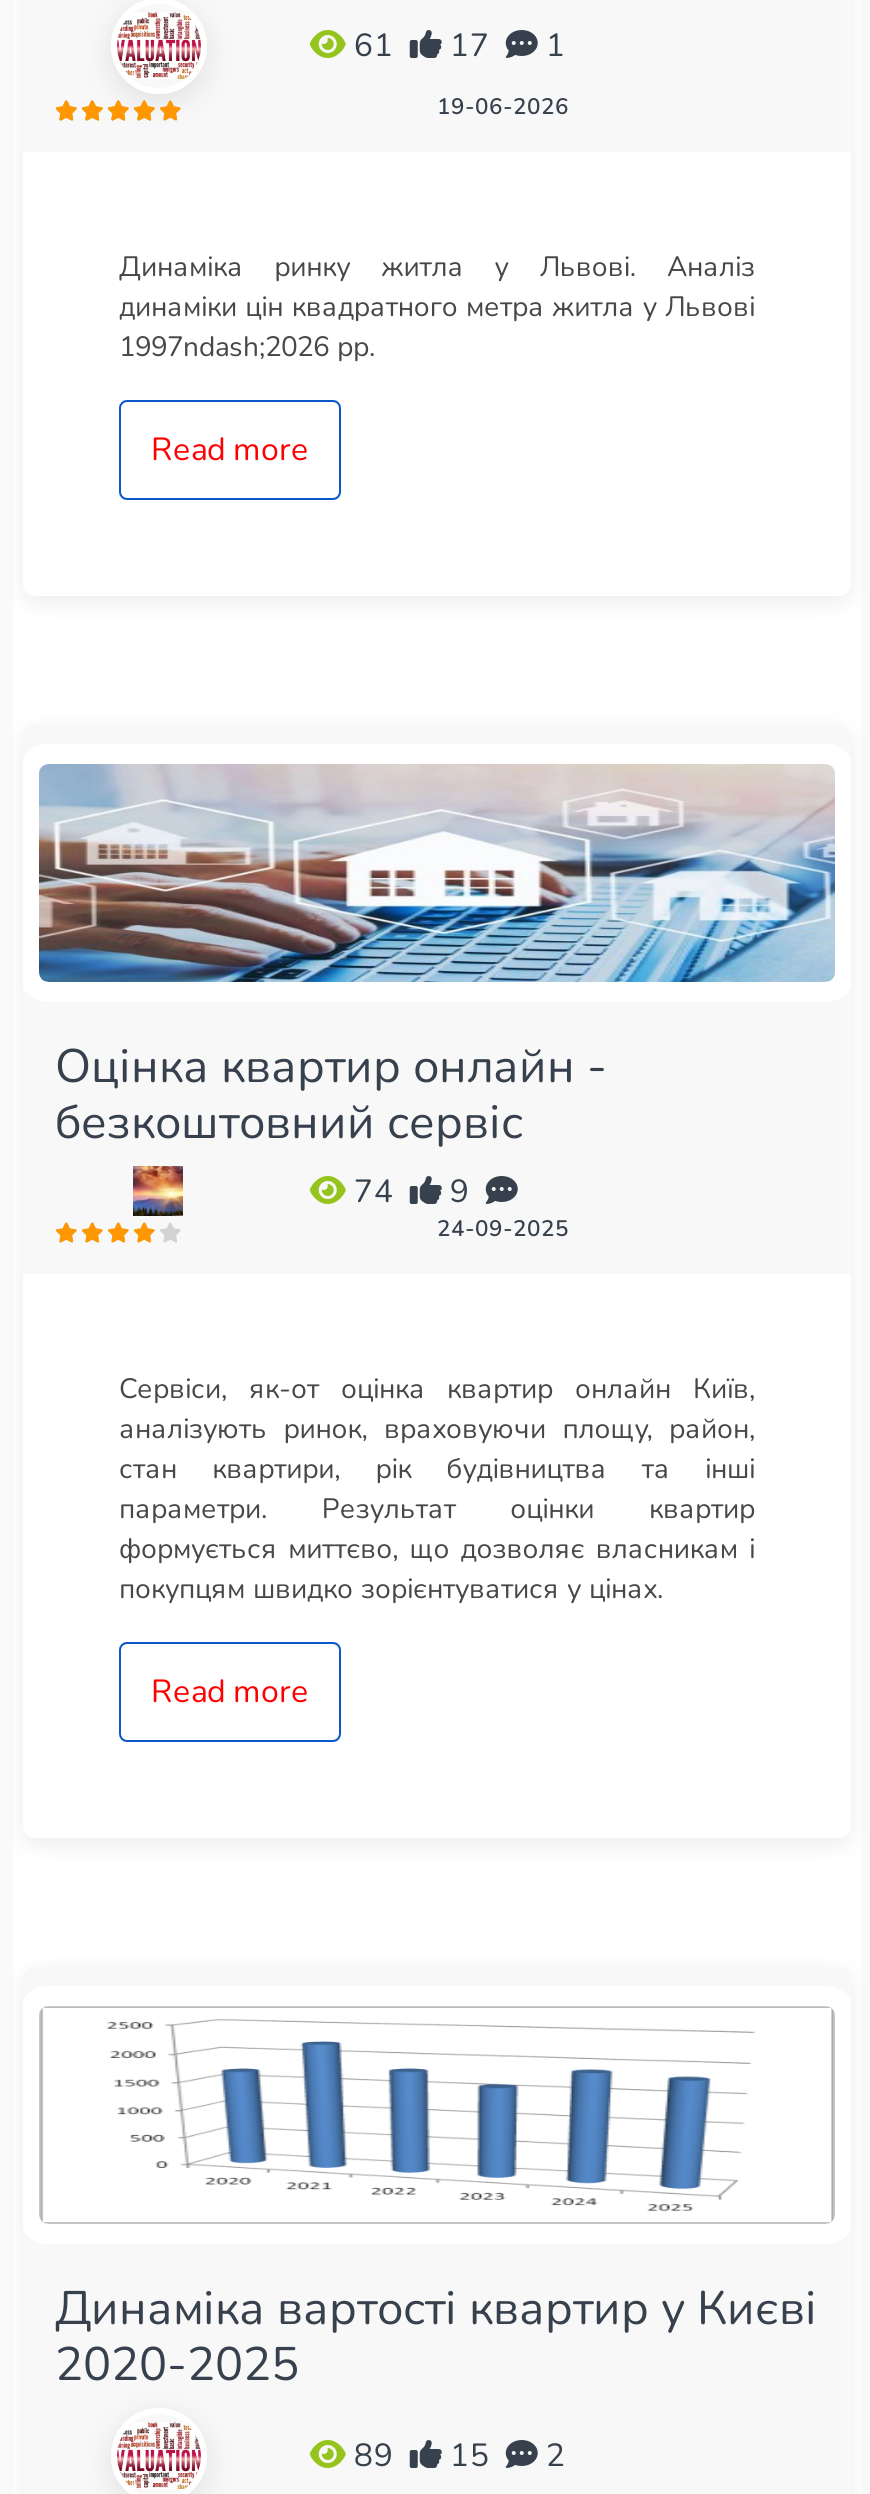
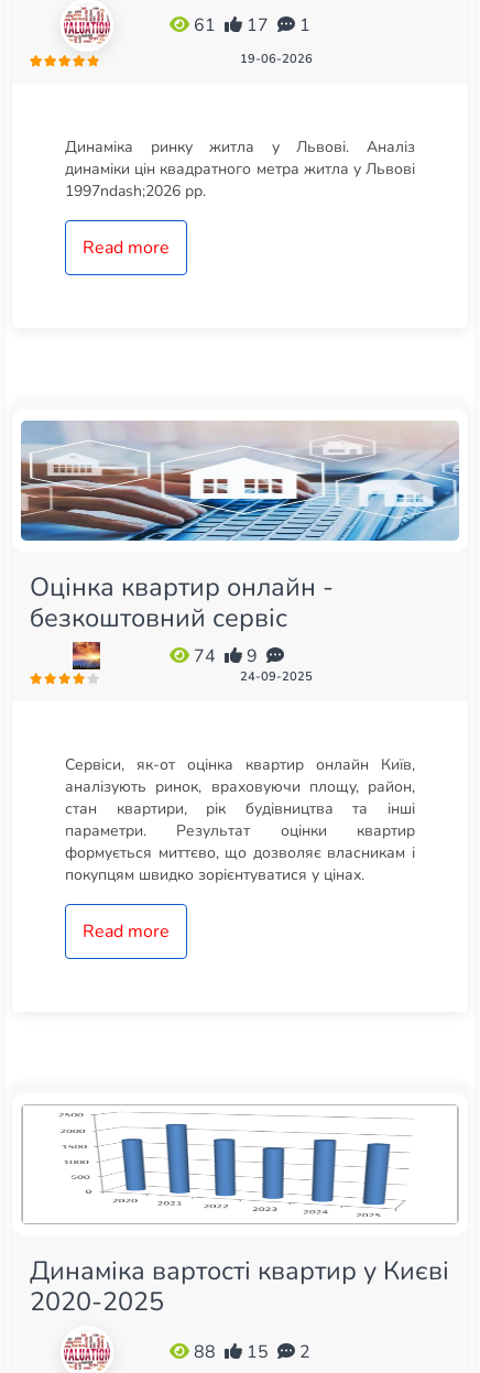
[346,2434,566,2478] 89 15 2 -> [190,1340,311,1364] 88 15 2

